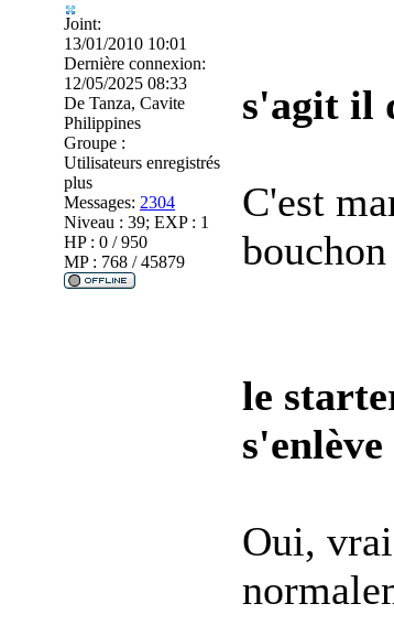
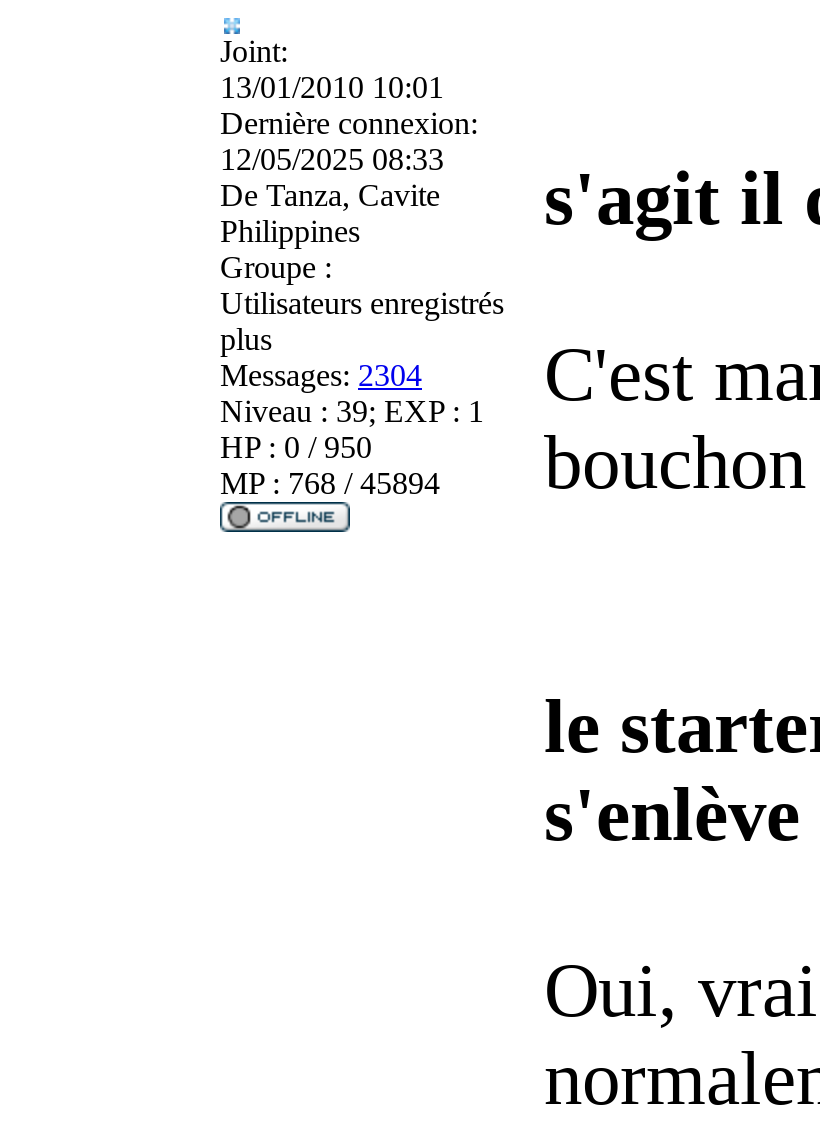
[64,252,185,271] MP : 768 / 45879 -> [220,466,440,500] MP : 768 / 45894

